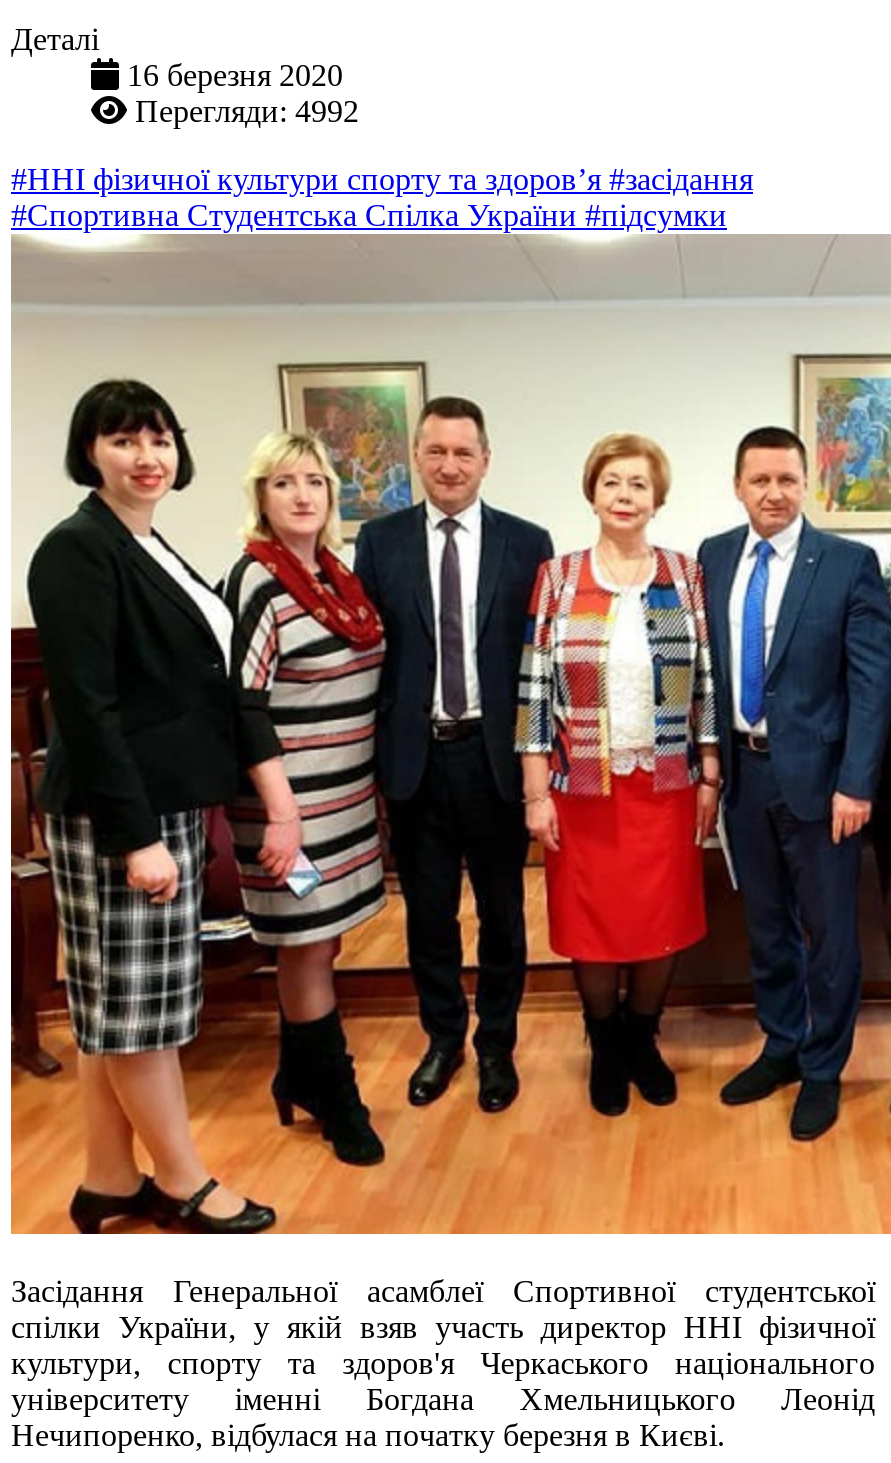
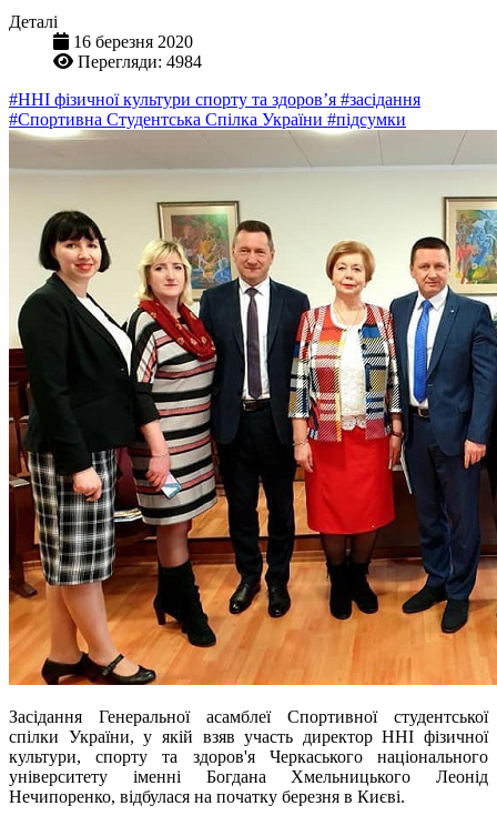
[135,93,359,127] Перегляди: 4992 -> [78,52,202,71] Перегляди: 4984

